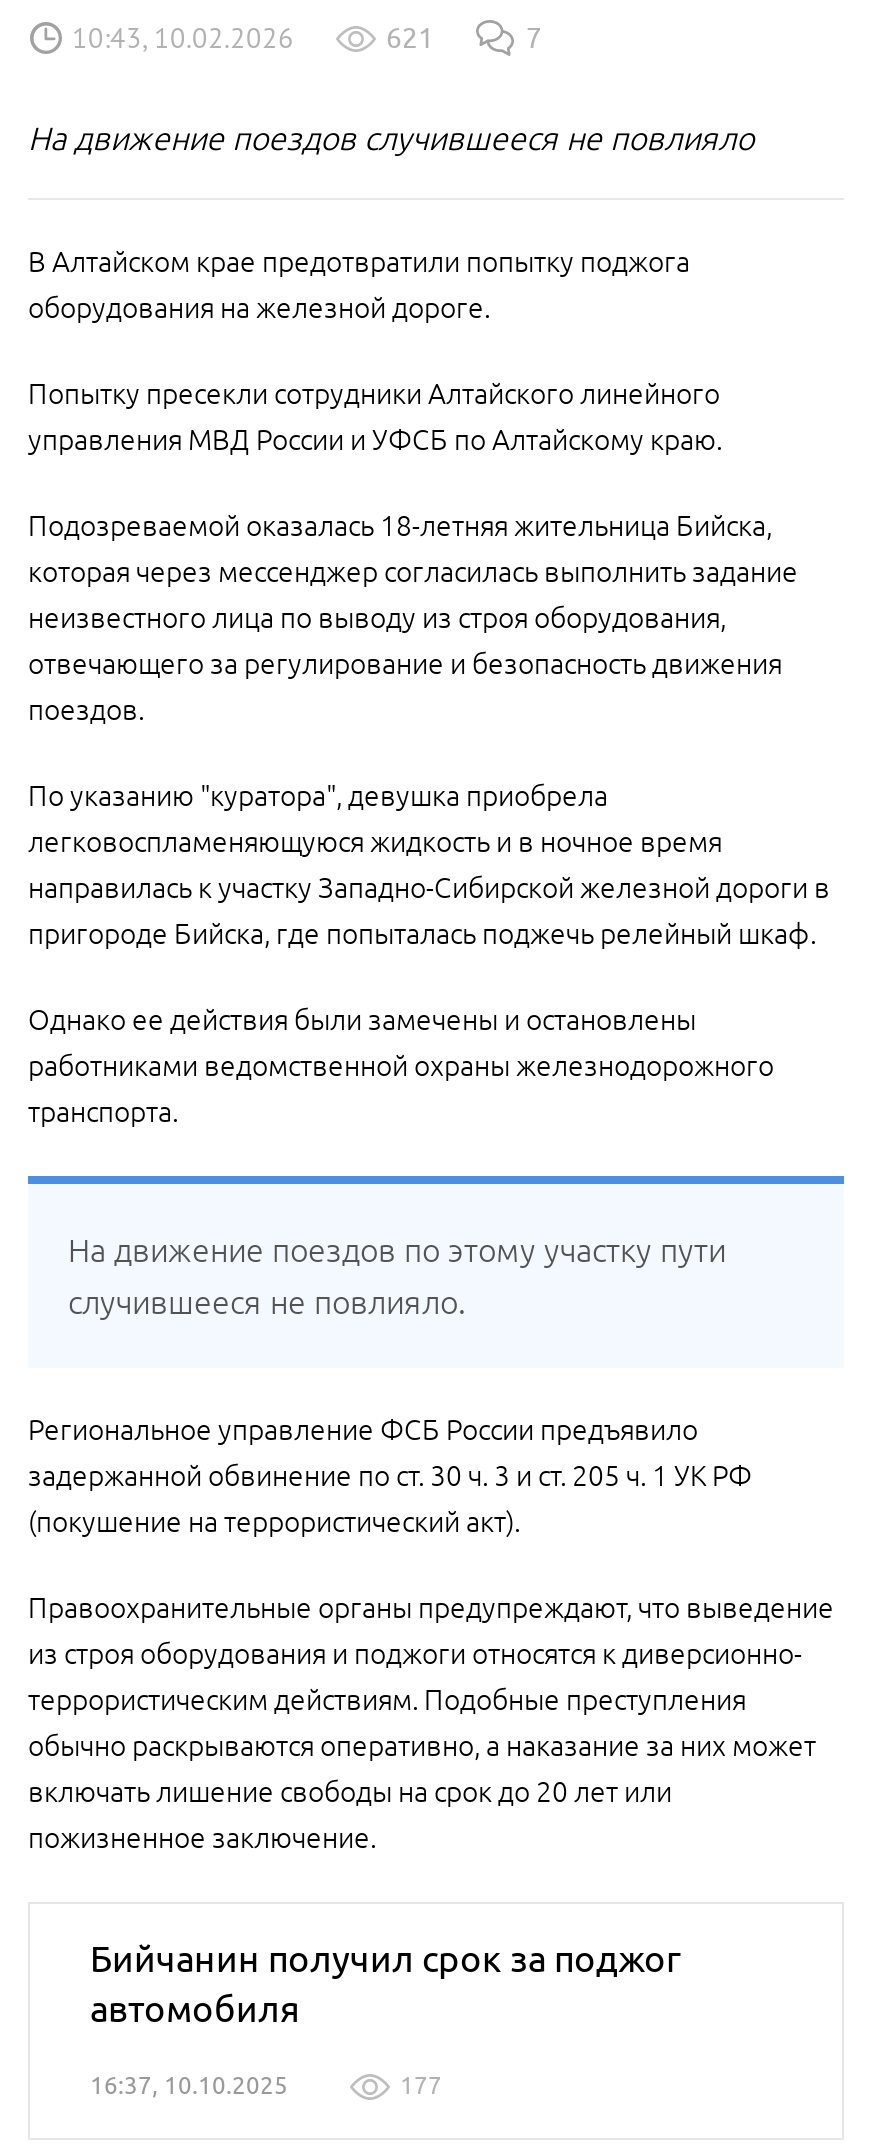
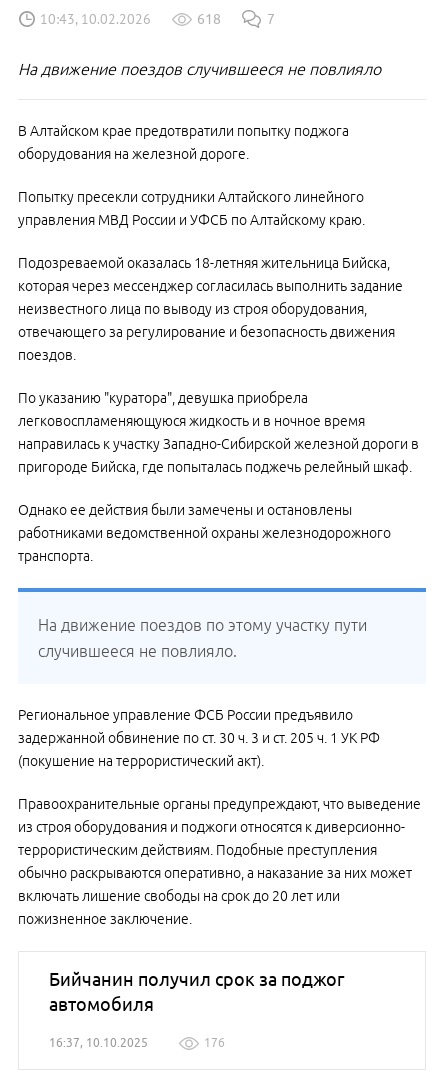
[386,22,434,54] 621 -> [197,11,221,27] 618
[400,2072,442,2098] 177 -> [204,1036,225,1049] 176

